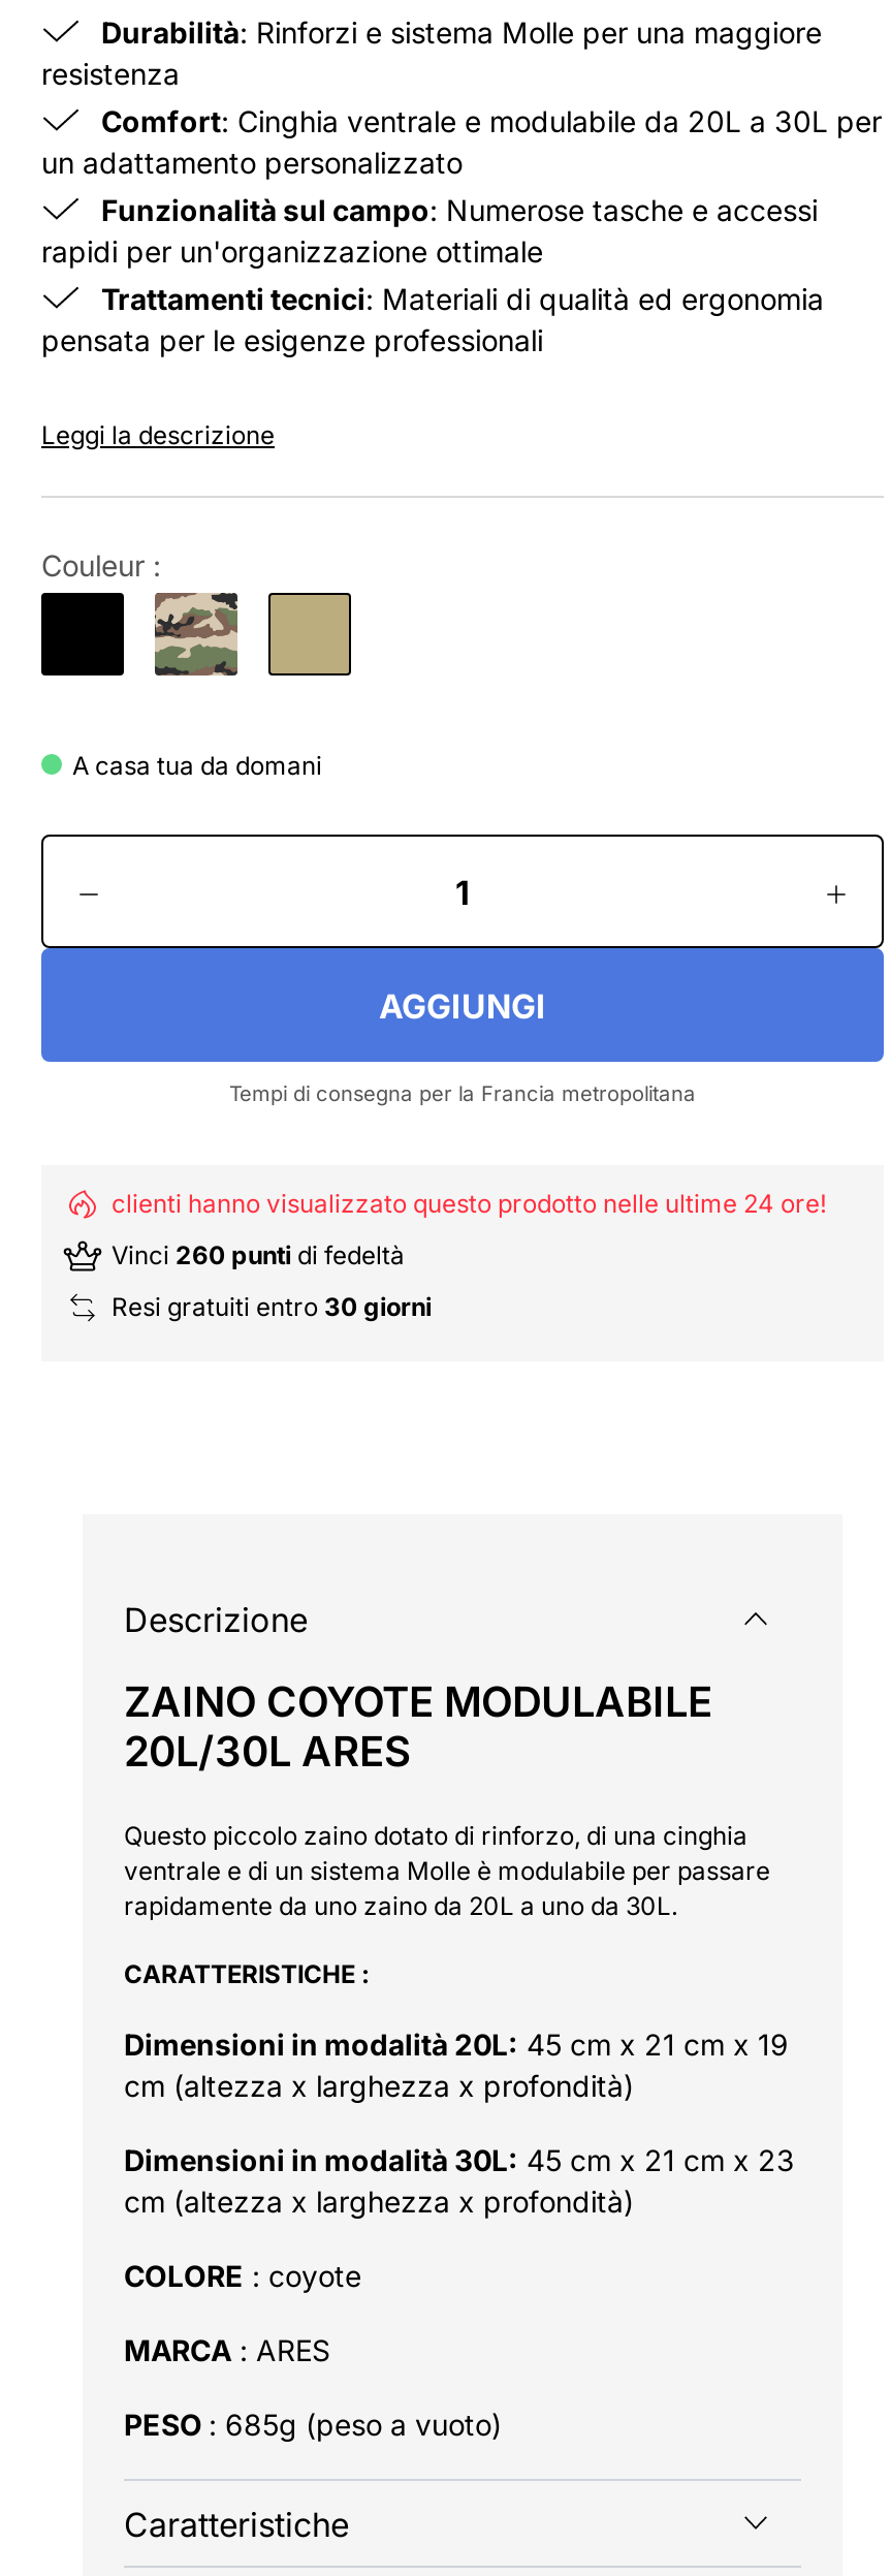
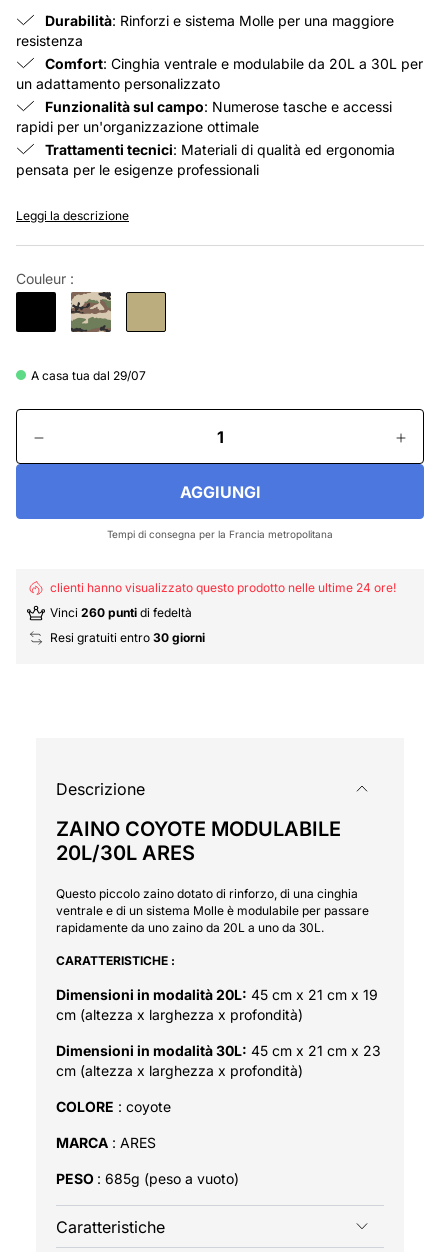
[72,750,322,781] A casa tua da domani -> [31,368,146,383] A casa tua dal 29/07

